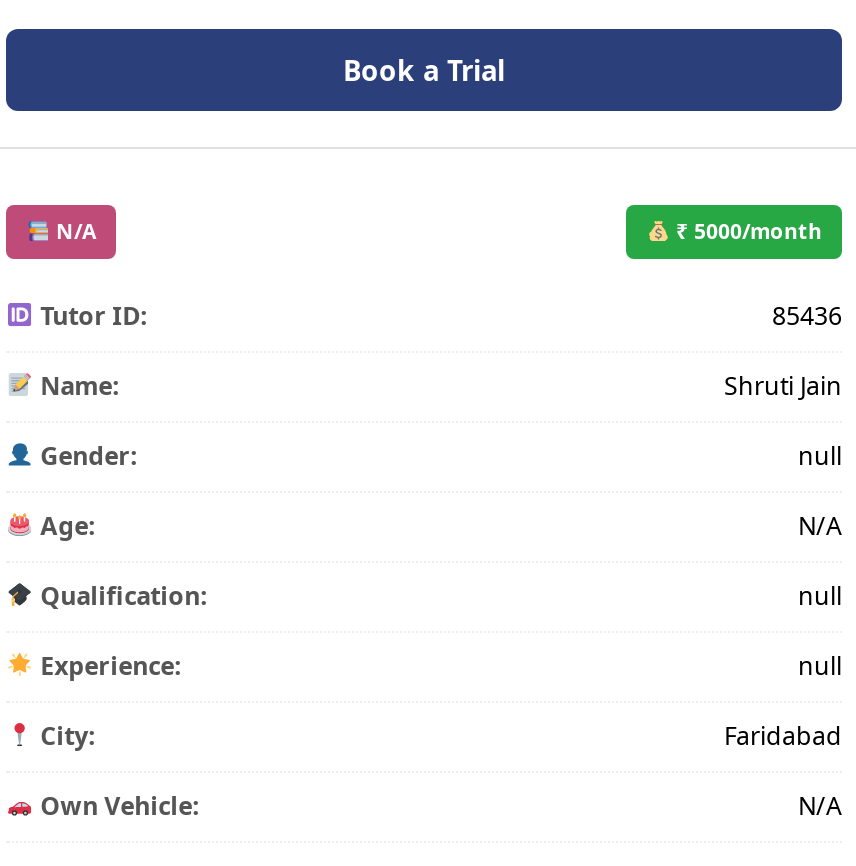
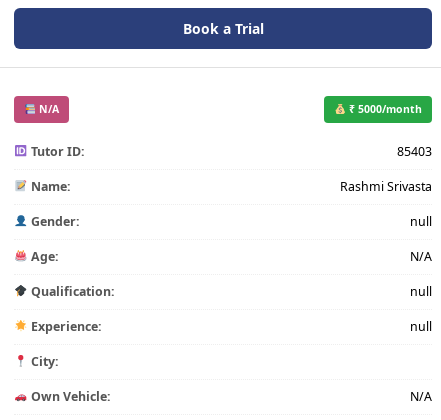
[772,299,842,333] 85436 -> [397,143,432,160] 85403
[724,369,842,403] Shruti Jain -> [340,178,432,195] Rashmi Srivasta
[724,719,842,753] Faridabad -> none

